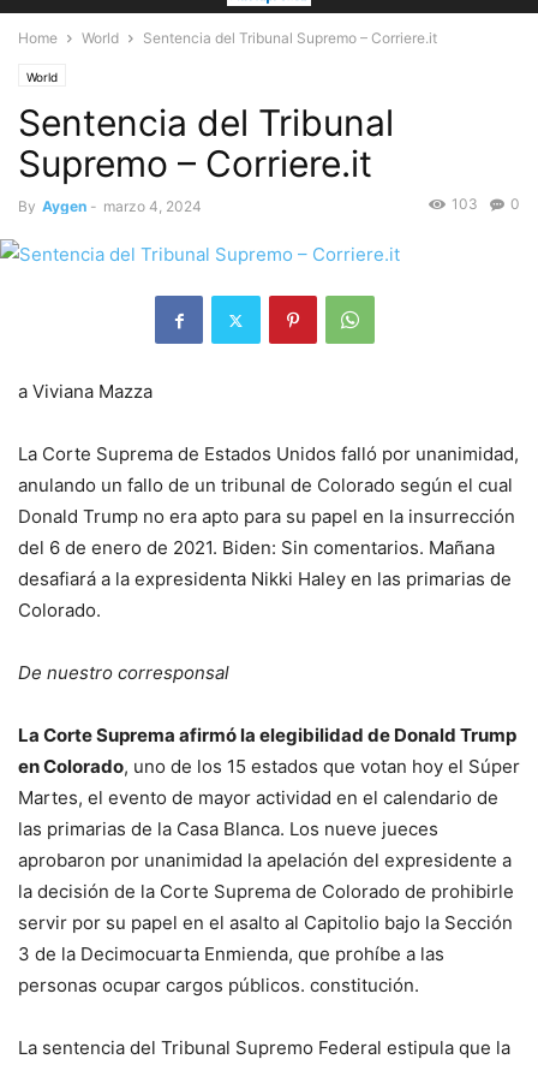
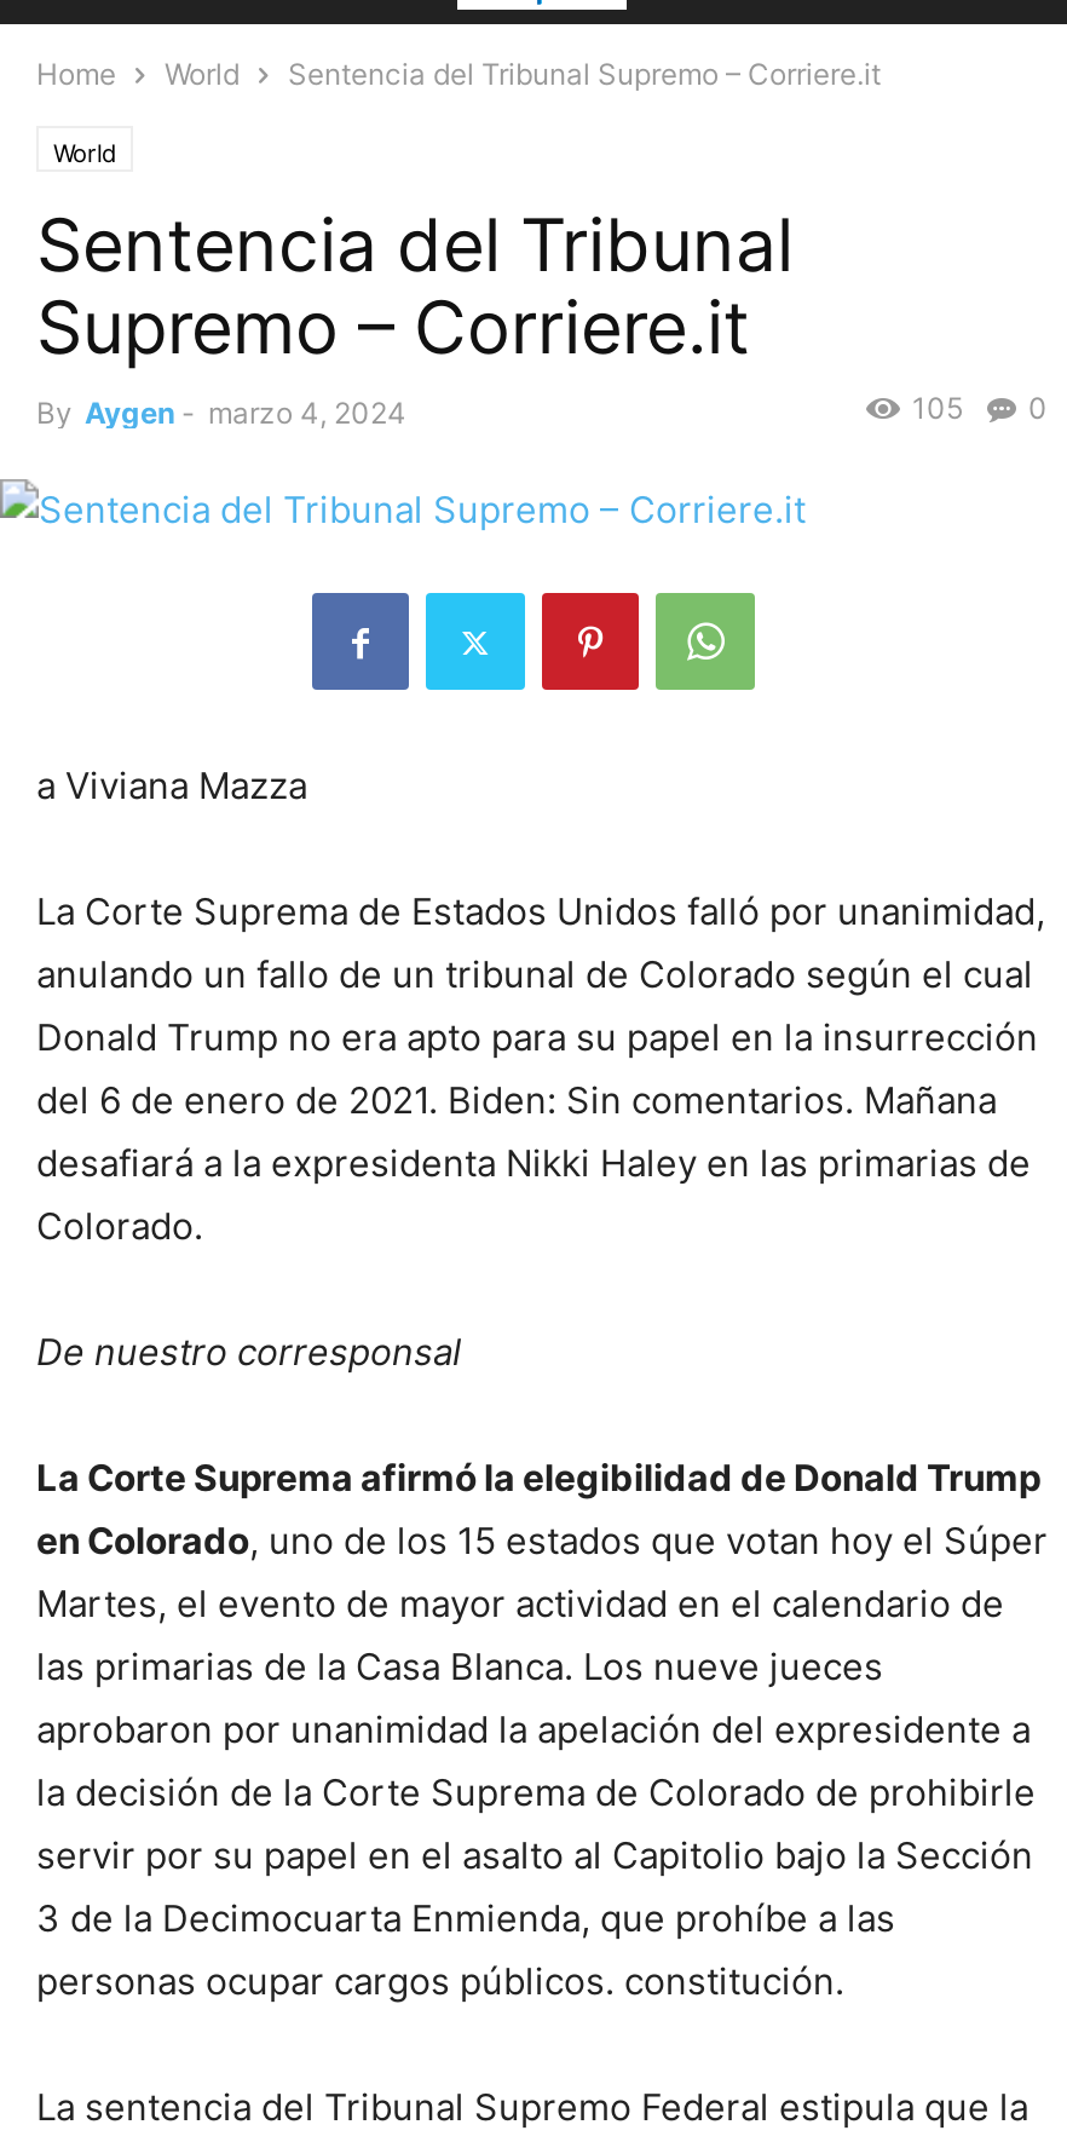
[452,195,520,213] 103 0 -> [912,390,1048,426] 105 0

